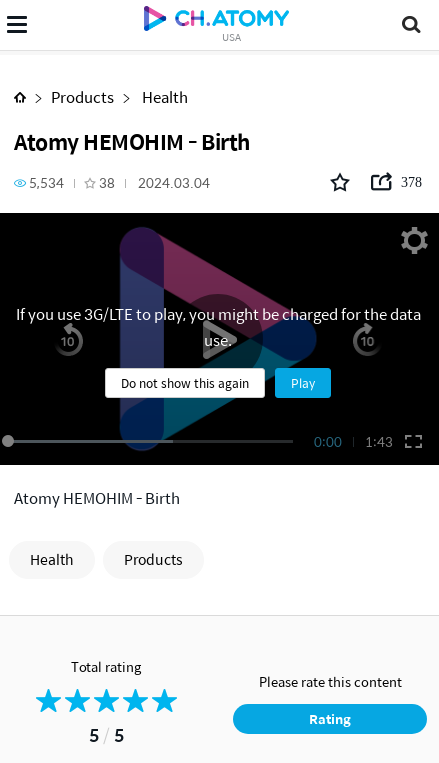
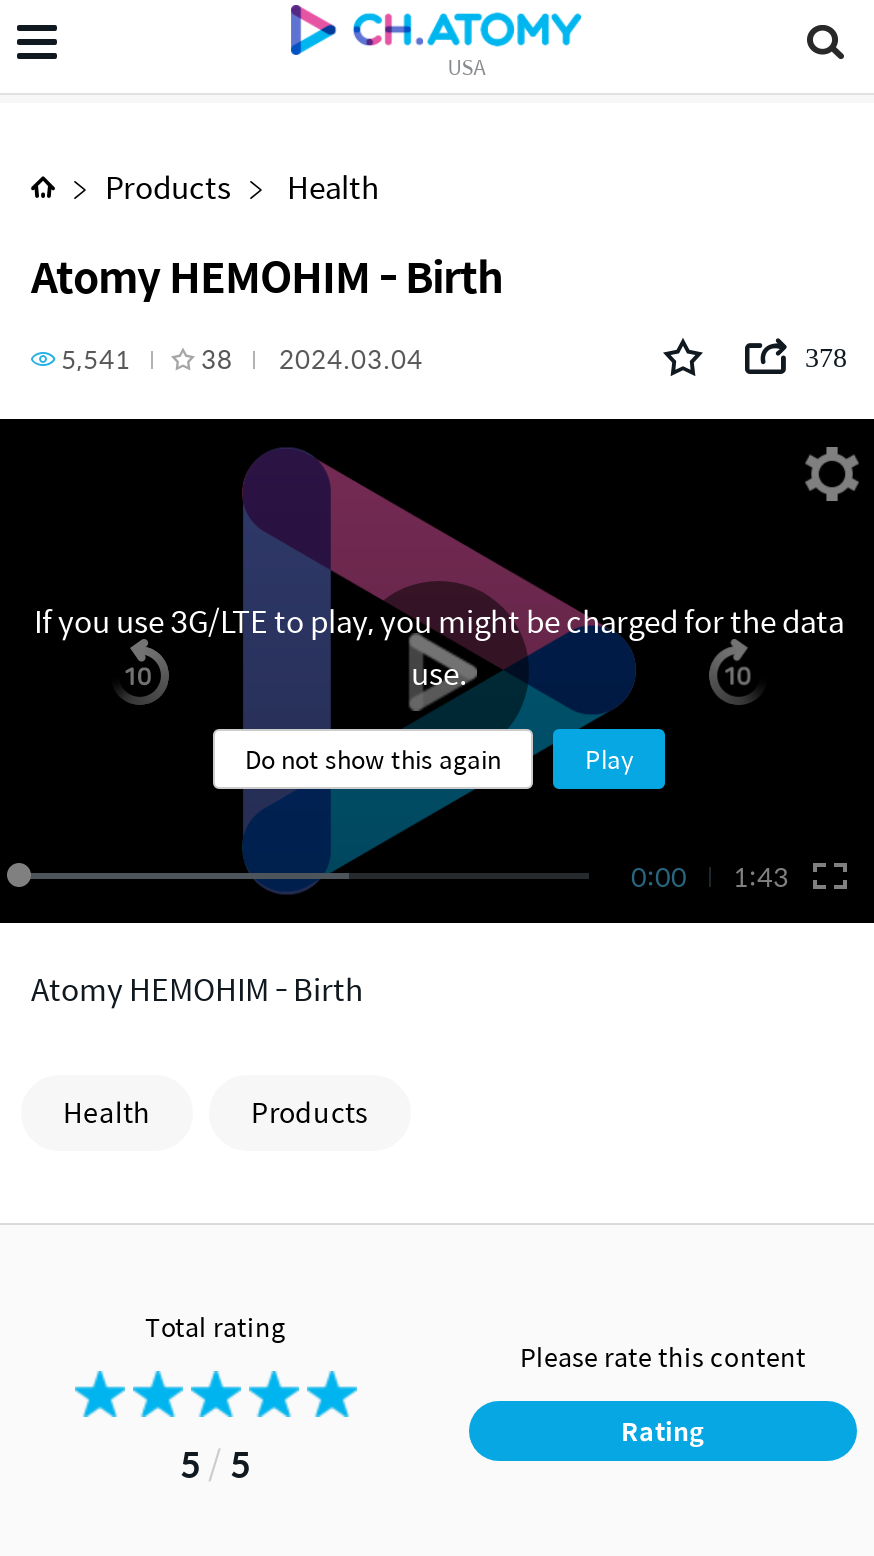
[29,172,210,193] 5,534 38 2024.03.04 -> [61,337,423,379] 5,541 38 2024.03.04

